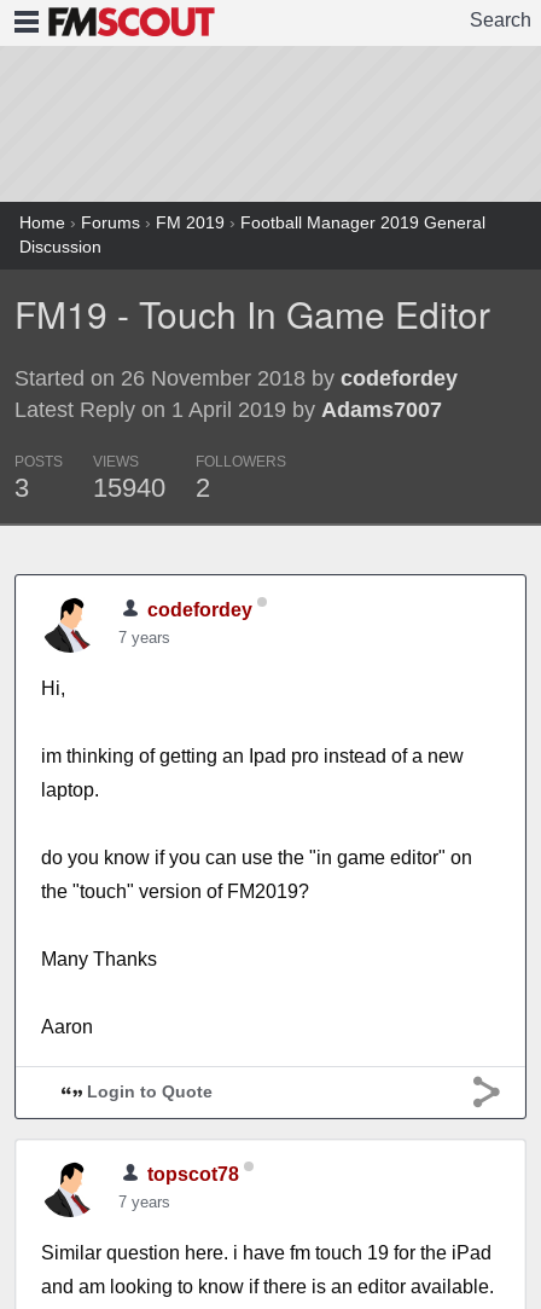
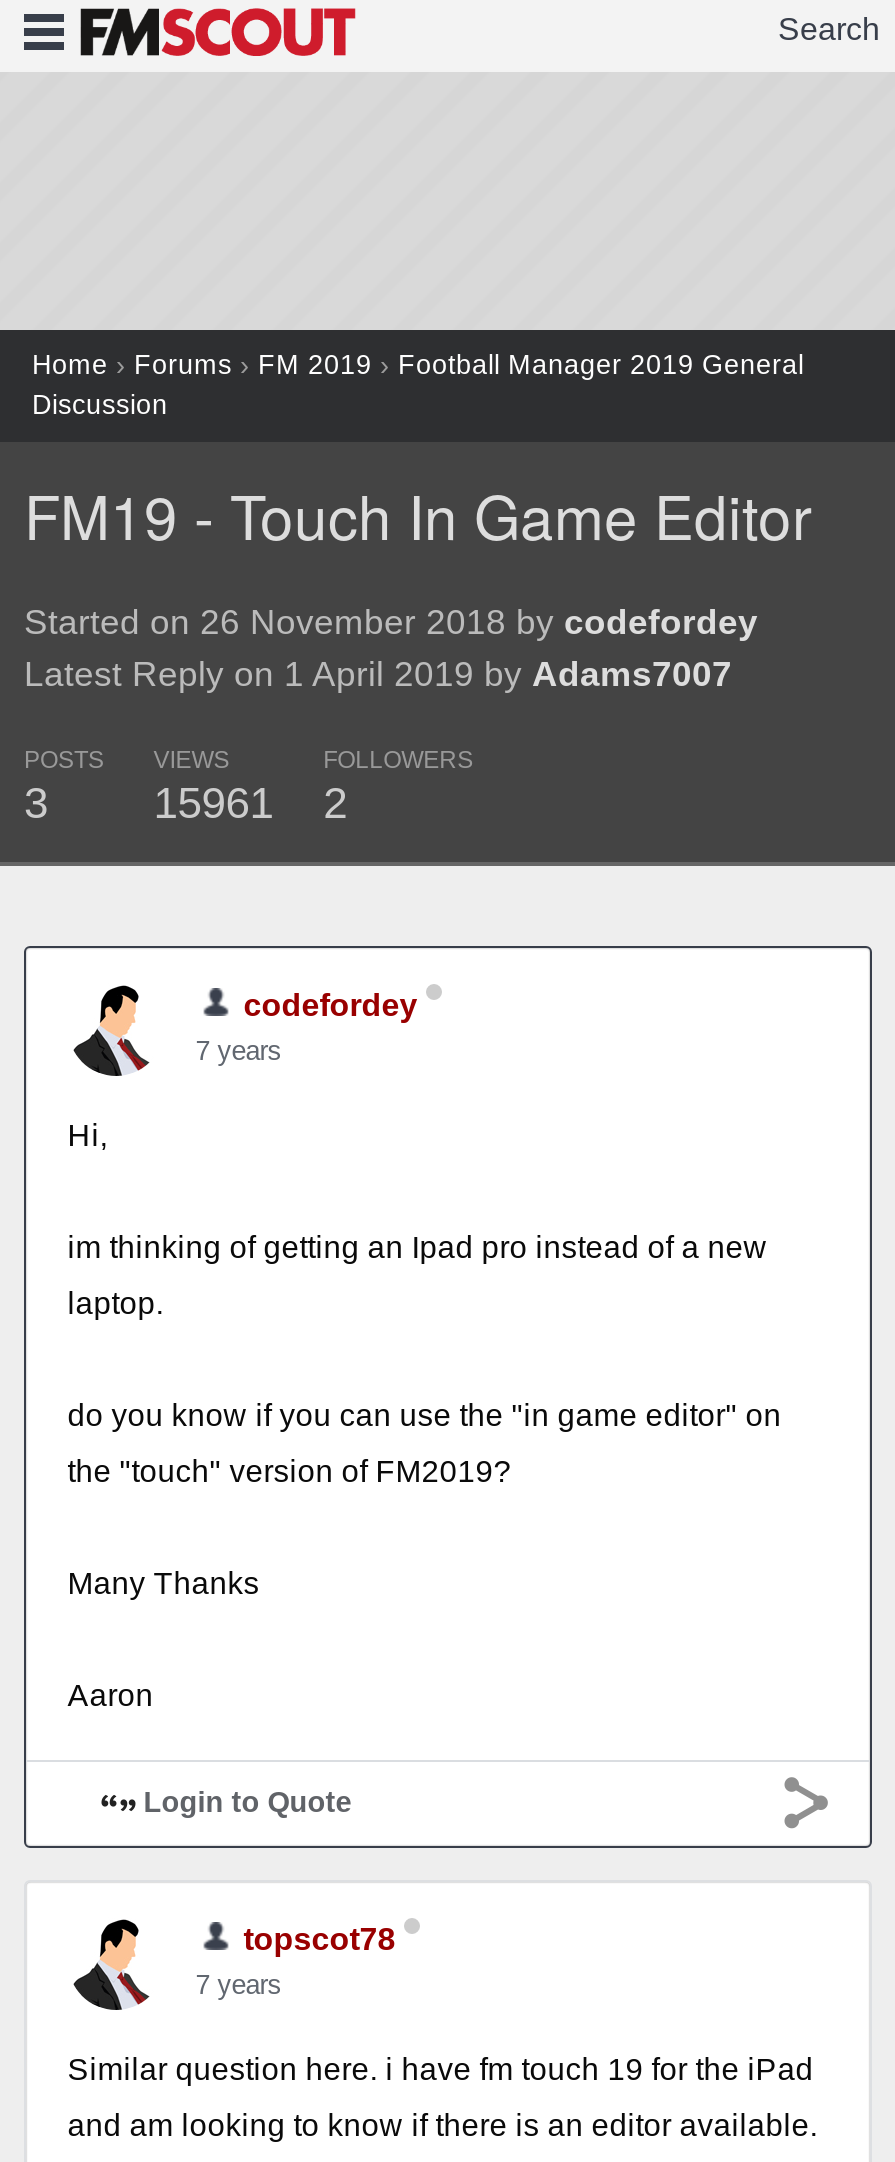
[93,473,210,503] 15940 2 -> [154,778,347,828] 15961 2

